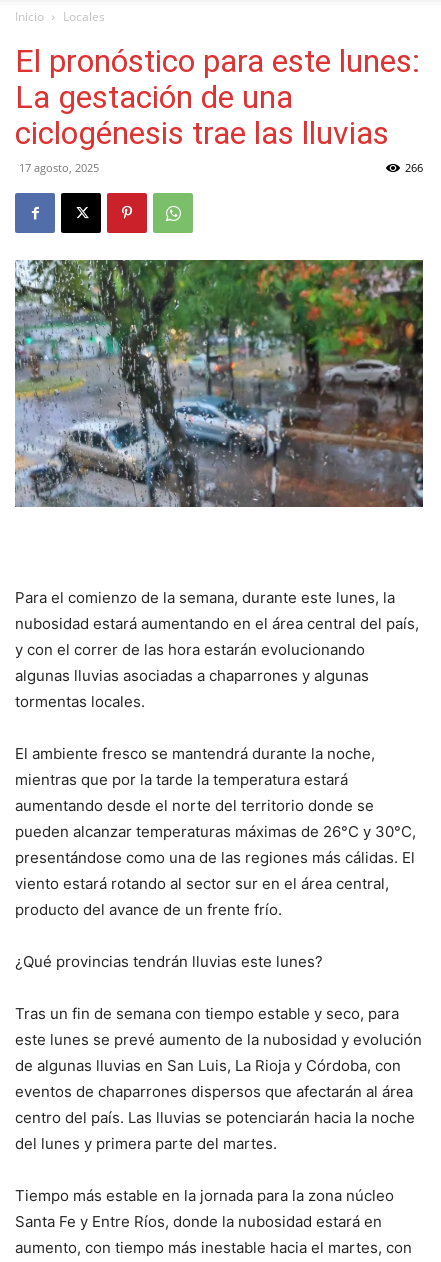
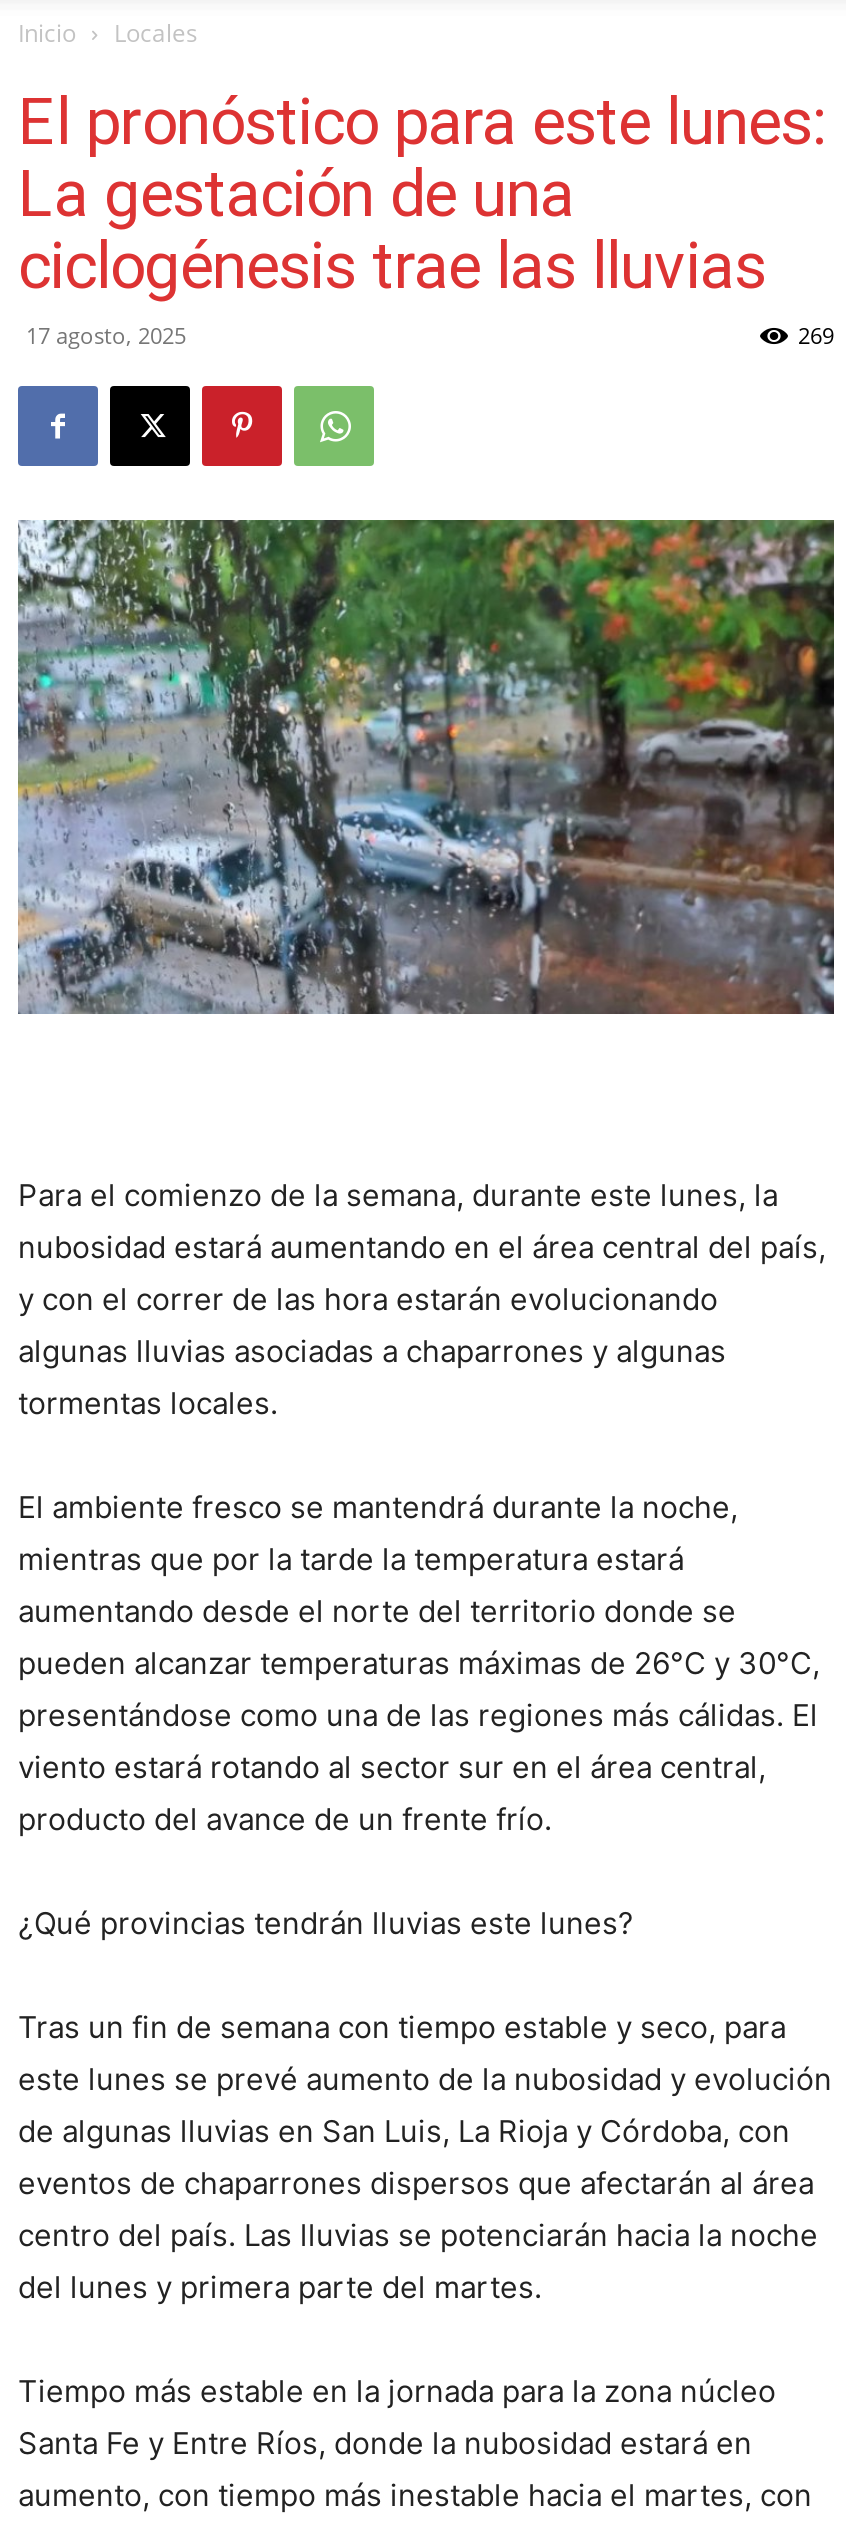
[405,160,423,175] 266 -> [798,320,834,350] 269

